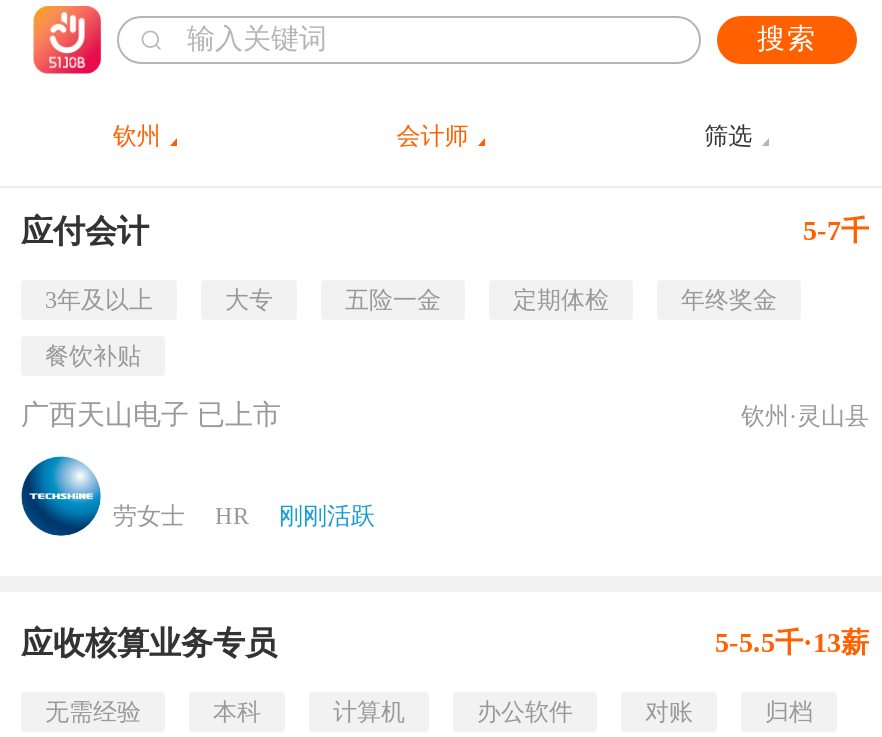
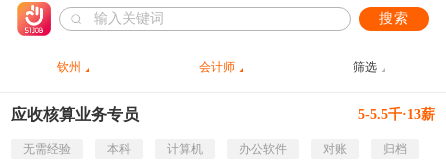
[21,214,869,430] 应付会计 | 5-7千 | 3年及以上 | 大专 | 五险一金 | 定期体检 | 年终奖金 | 餐饮补贴 | 广西天山电子 已上市 | 钦州·灵山县 -> none
[19,454,375,538] [image] | 劳女士 | HR | 刚刚活跃 -> none

